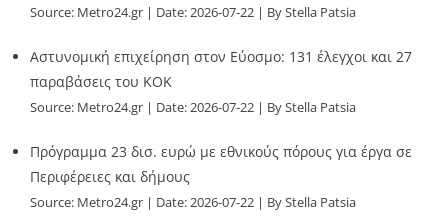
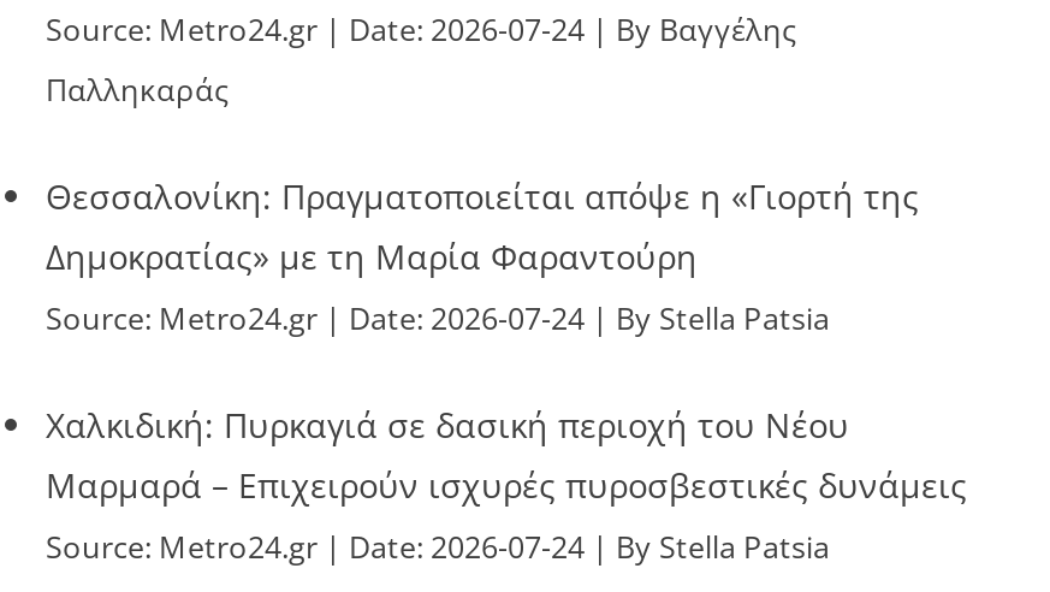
[30,4,412,91] Date: 2026-07-22 By Stella Patsia | Αστυνομική επιχείρηση στον Εύοσμο: 131 έλεγχοι και 27 | παραβάσεις του ΚΟΚ -> [46,10,919,280] Date: 2026-07-24 By Βαγγέλης | Παλληκαράς | Θεσσαλονίκη: Πραγματοποιείται απόψε η «Γιορτή της | Δημοκρατίας» με τη Μαρία Φαραντούρη
[156,99,356,116] Date: 2026-07-22 By Stella Patsia -> [349,299,830,340] Date: 2026-07-24 By Stella Patsia
[30,142,412,186] Πρόγραμμα 23 δισ. ευρώ με εθνικούς πόρους για έργα σε | Περιφέρειες και δήμους -> [46,402,967,508] Χαλκιδική: Πυρκαγιά σε δασική περιοχή του Νέου | Μαρμαρά – Επιχειρούν ισχυρές πυροσβεστικές δυνάμεις
[156,194,356,211] Date: 2026-07-22 By Stella Patsia -> [349,528,830,568] Date: 2026-07-24 By Stella Patsia

